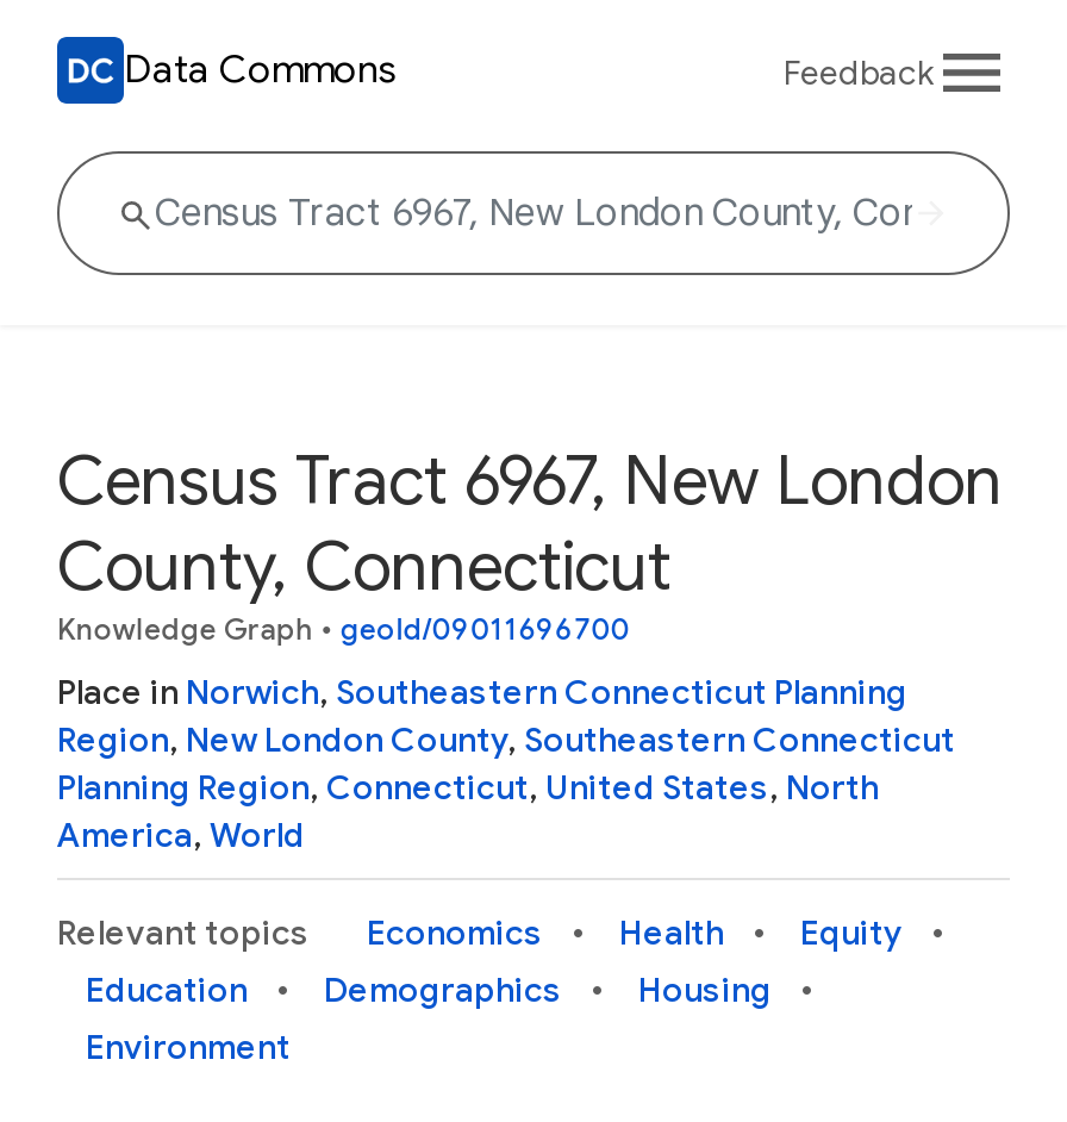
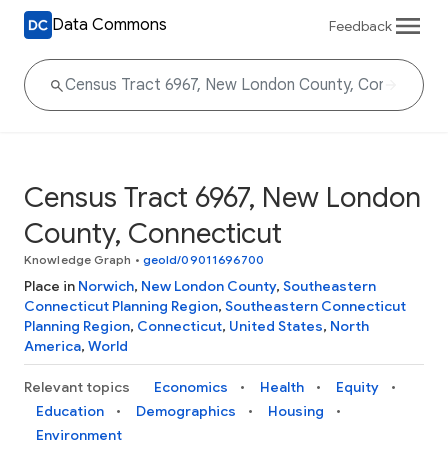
[57,671,955,761] Place in Norwich, Southeastern Connecticut Planning | Region, New London County, Southeastern Connecticut -> [24,277,406,315] Place in Norwich, New London County, Southeastern | Connecticut Planning Region, Southeastern Connecticut

